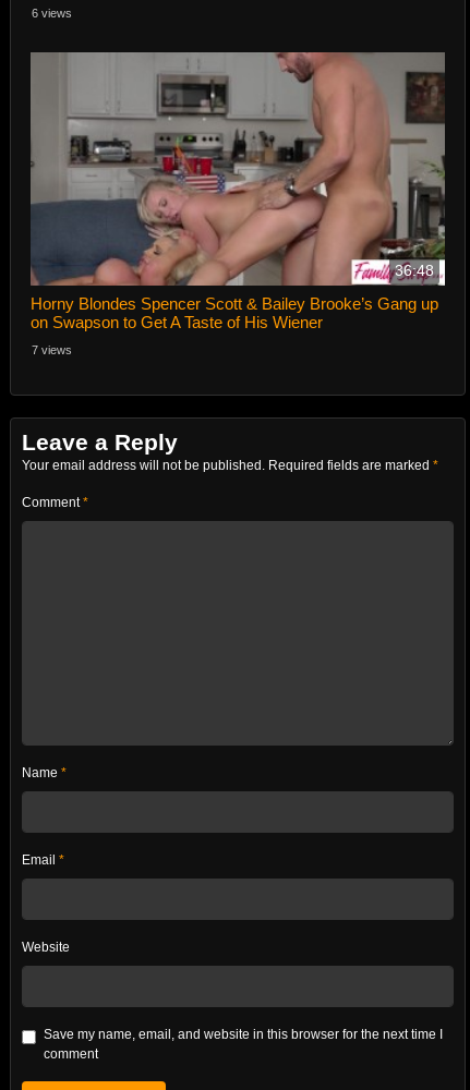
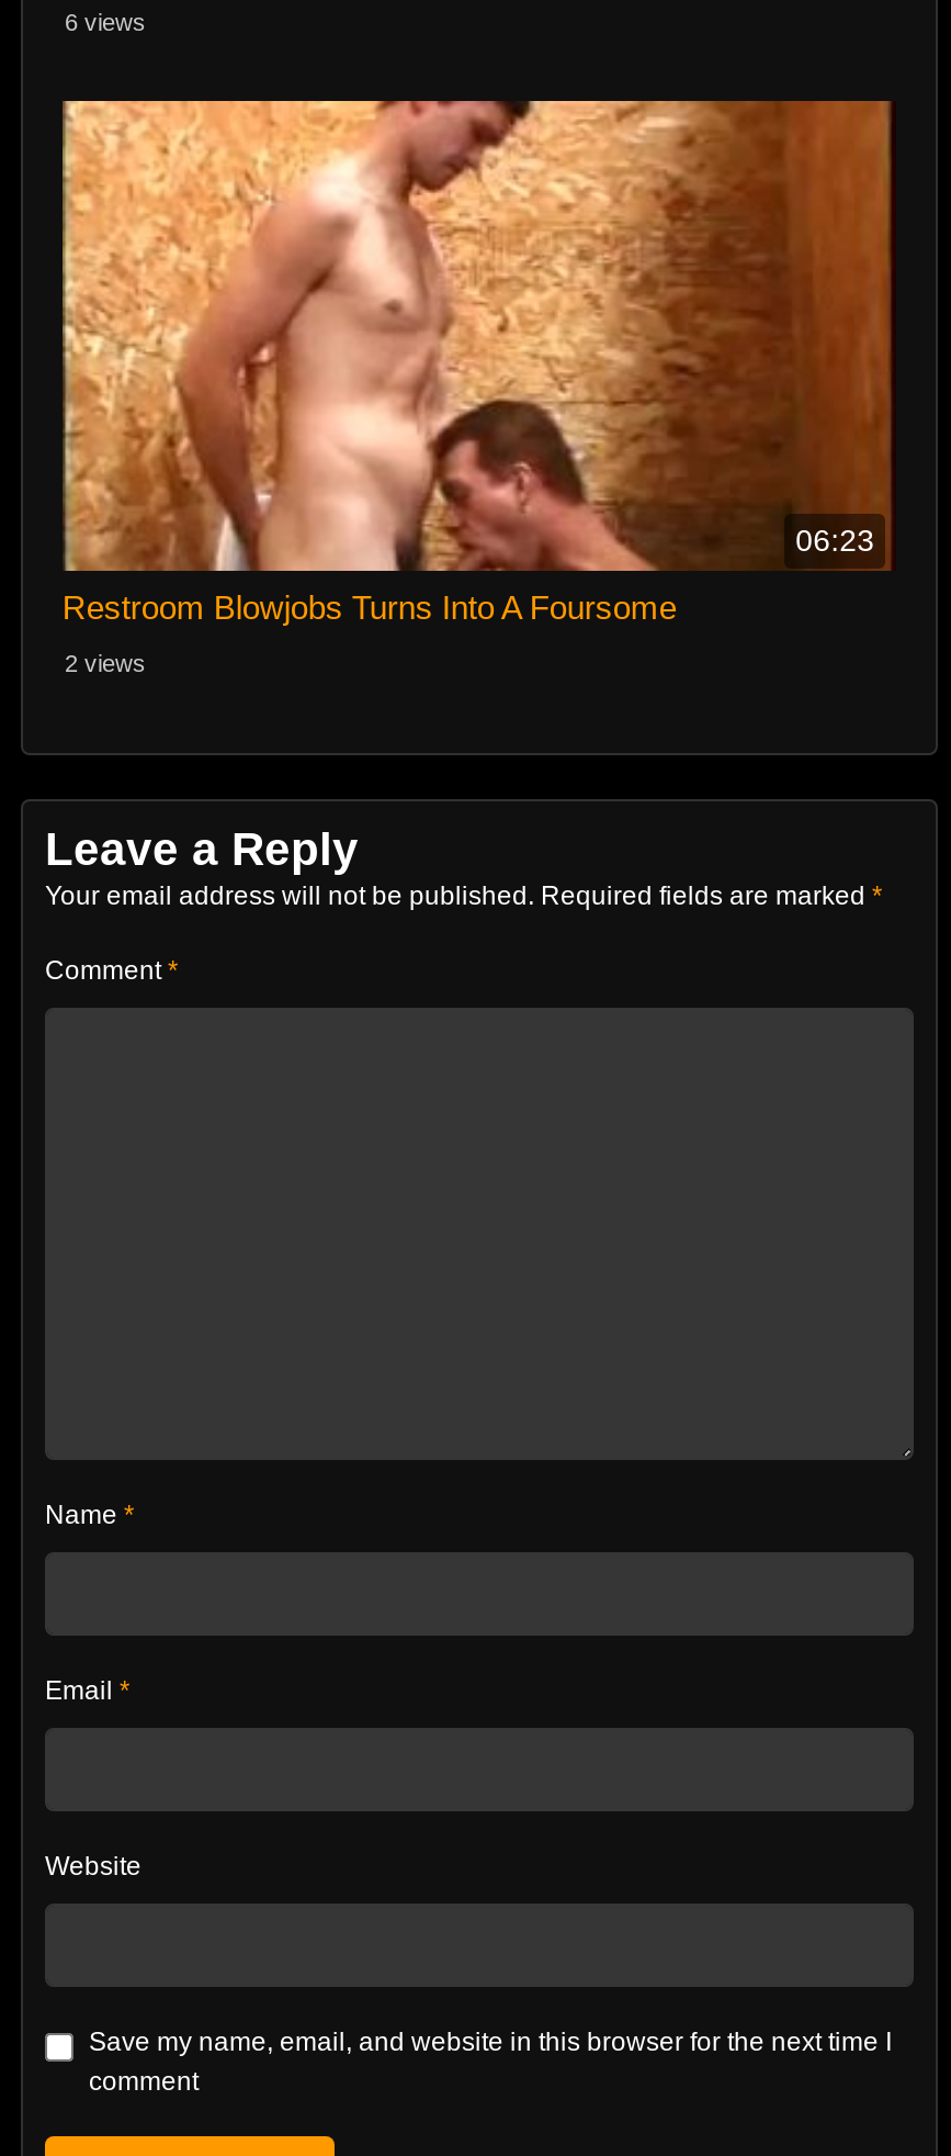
[31,51,446,287] [image] | 36:48 -> [63,99,896,558] [image] | 06:23
[30,294,438,331] Horny Blondes Spencer Scott & Bailey Brooke’s Gang up | on Swapson to Get A Taste of His Wiener -> [62,588,677,626] Restroom Blowjobs Turns Into A Foursome
[32,343,72,356] 7 views -> [65,650,146,676] 2 views

